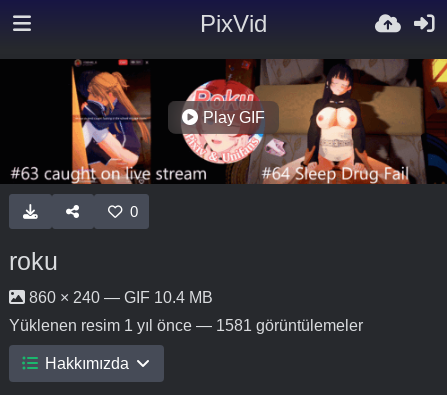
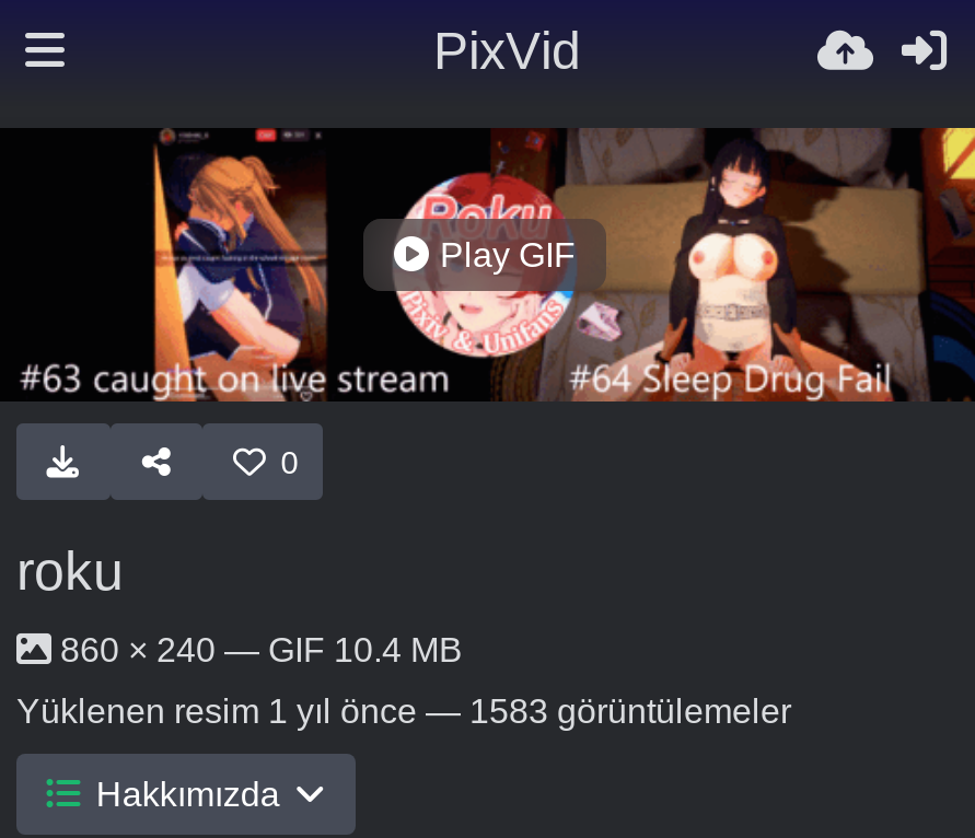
[9,317,363,334] Yüklenen resim 1 yıl önce — 1581 görüntülemeler -> [16,693,791,731] Yüklenen resim 1 yıl önce — 1583 görüntülemeler

